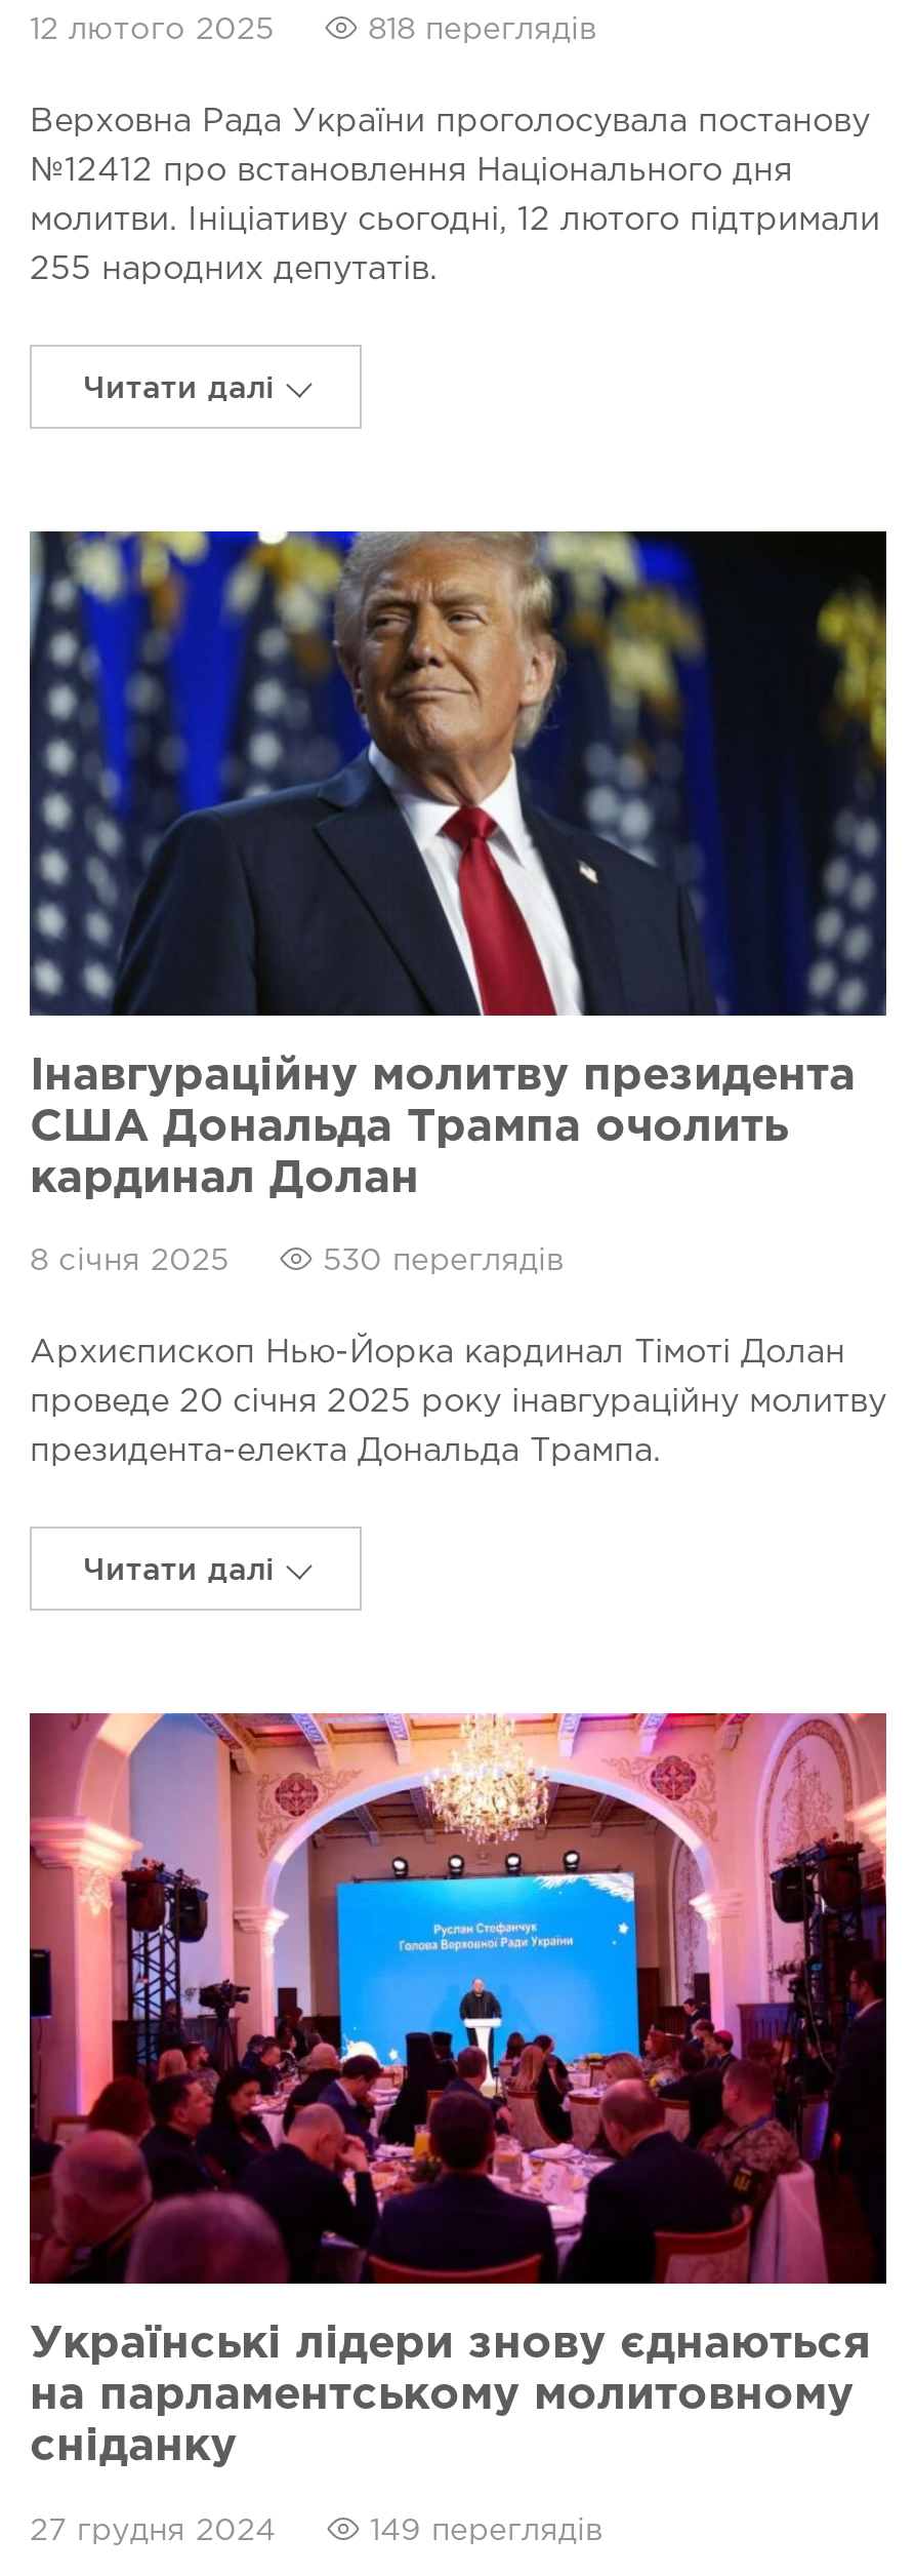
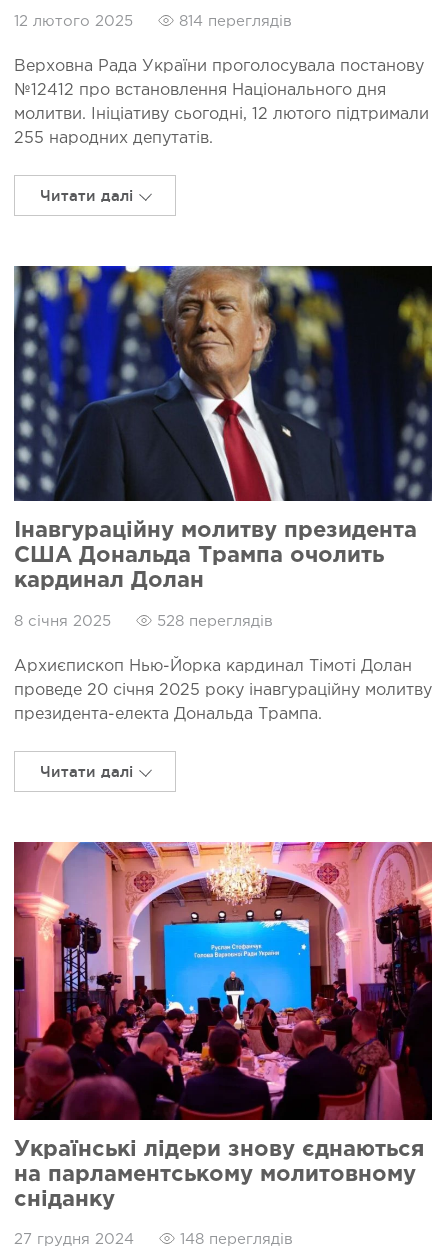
[358,17,597,44] 818 переглядів -> [174,15,292,28] 814 переглядів
[313,1248,565,1274] 530 переглядів -> [152,615,273,628] 528 переглядів
[360,2517,604,2544] 149 переглядів -> [175,1233,293,1246] 148 переглядів

